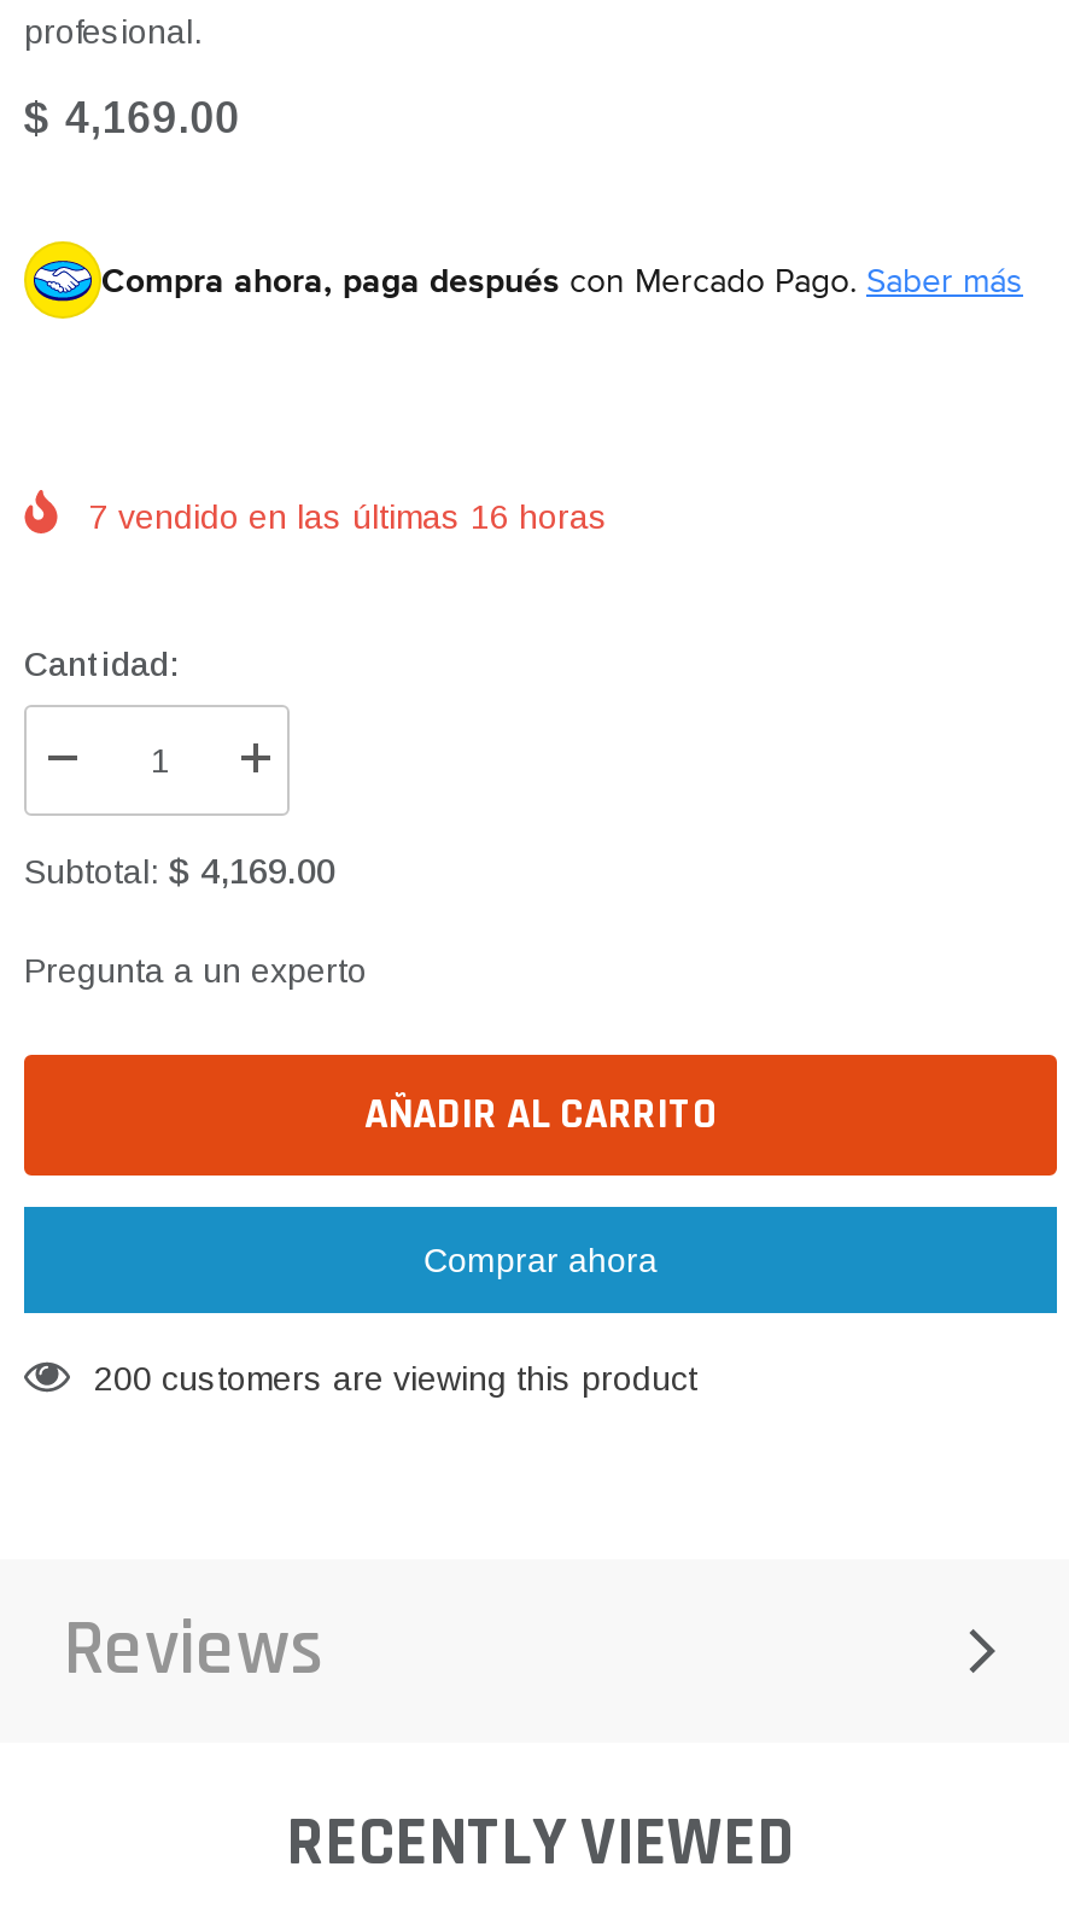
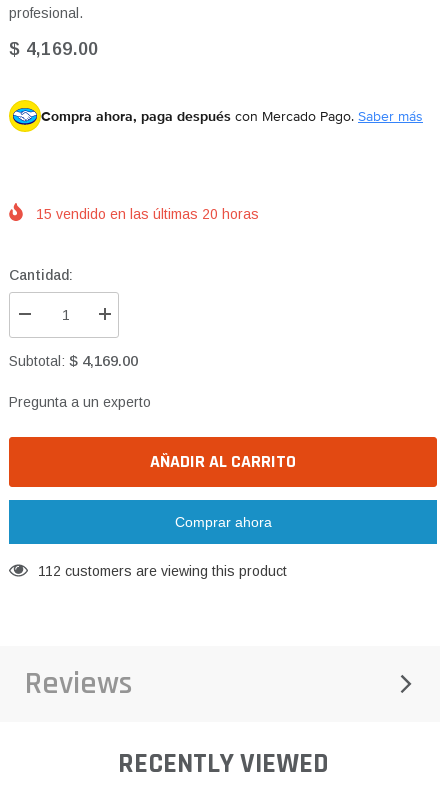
[89,497,608,535] 7 vendido en las últimas 16 horas -> [36,206,259,222] 15 vendido en las últimas 20 horas
[94,1358,697,1397] 200 customers are viewing this product -> [38,563,287,579] 112 customers are viewing this product

